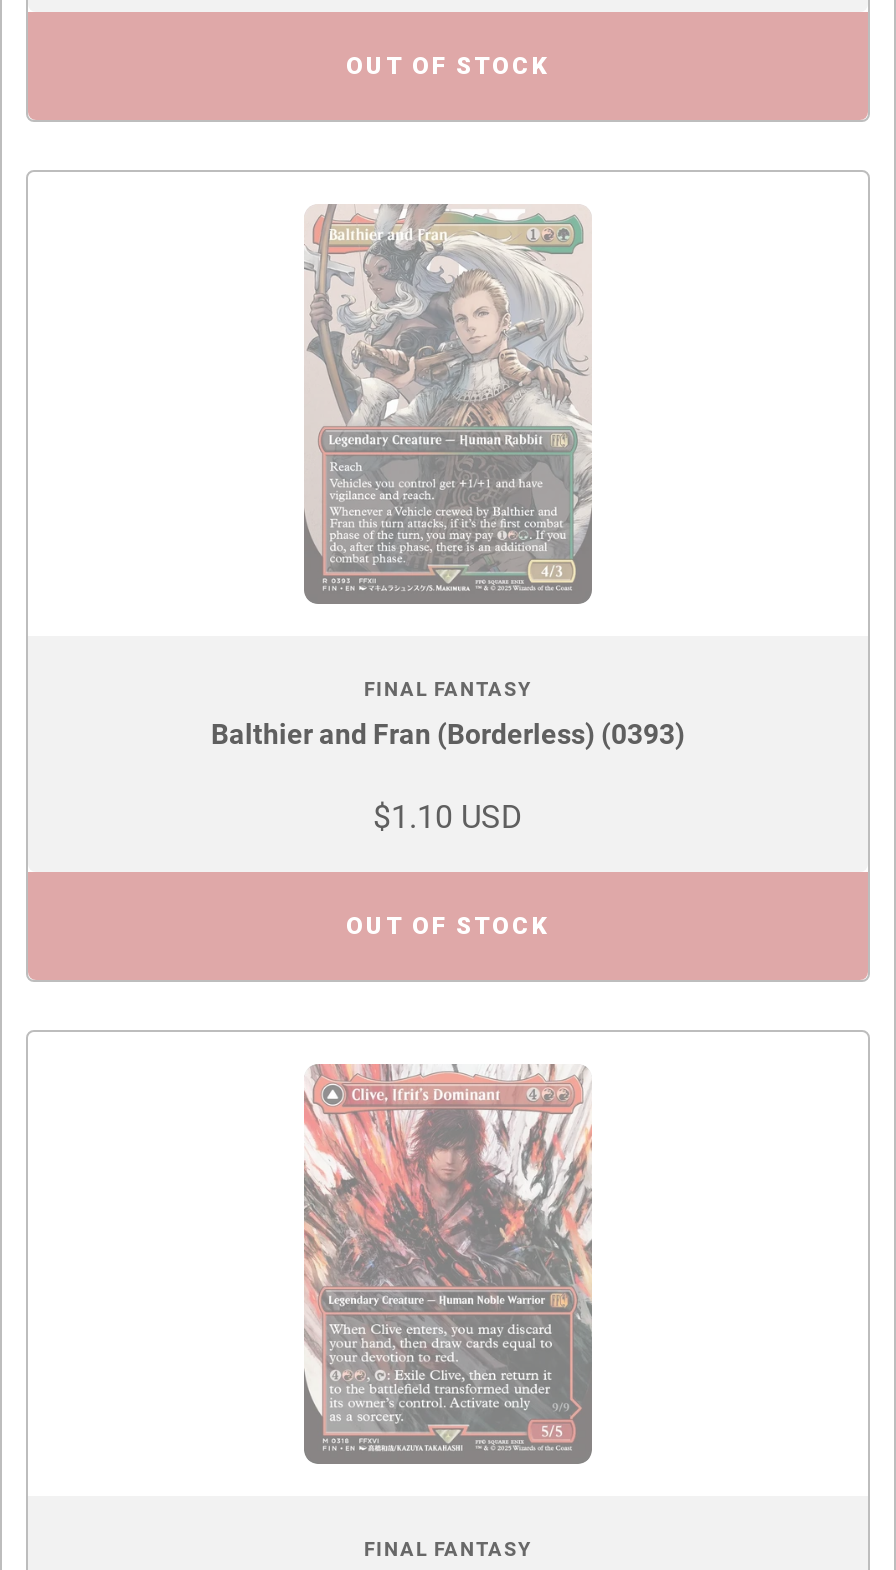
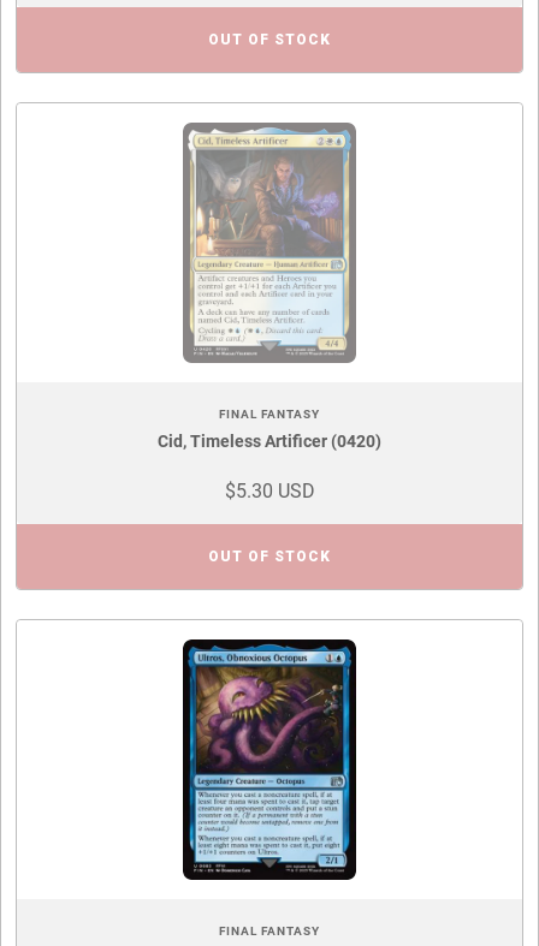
[302,202,594,592] [image] -> [183,123,356,349] [image]
[211,718,685,750] Balthier and Fran (Borderless) (0393) -> [158,432,381,451] Cid, Timeless Artificer (0420)
[373,798,523,836] $1.10 USD -> [224,480,315,502] $5.30 USD
[302,1062,594,1466] [image] -> [182,638,357,880] [image]

